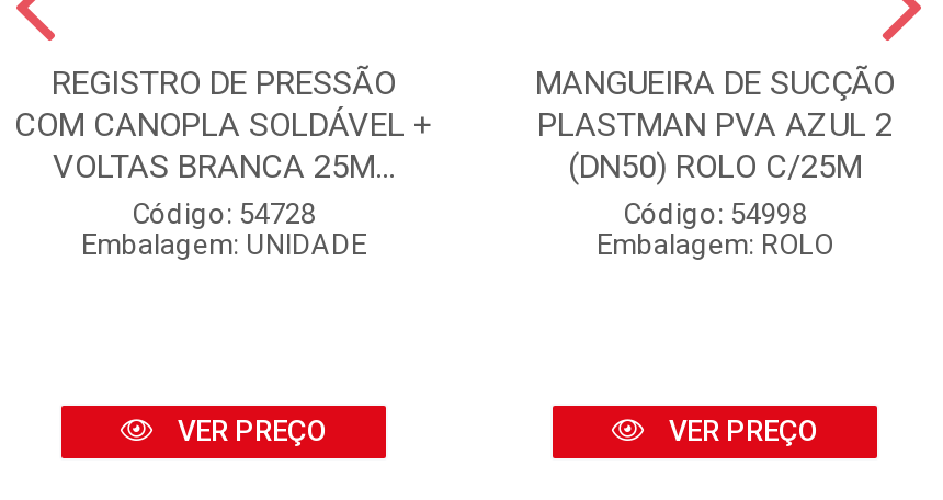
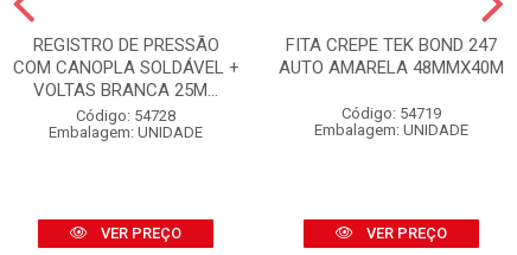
[535,63,895,260] MANGUEIRA DE SUCÇÃO | PLASTMAN PVA AZUL 2 | (DN50) ROLO C/25M | Código: 54998 | Embalagem: ROLO -> [279,34,504,138] FITA CREPE TEK BOND 247 | AUTO AMARELA 48MMX40M | Código: 54719 | Embalagem: UNIDADE

